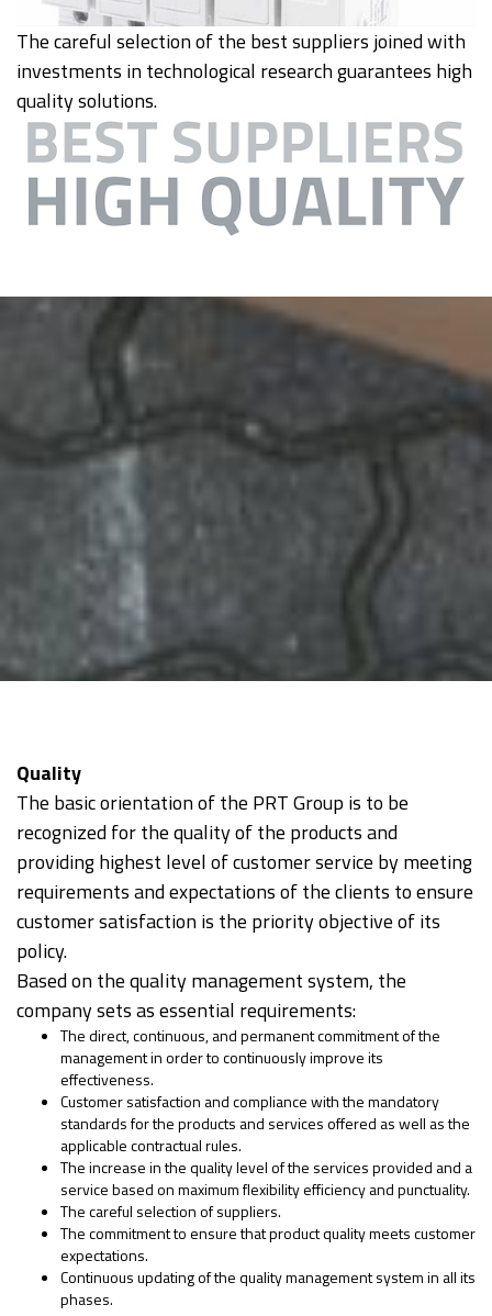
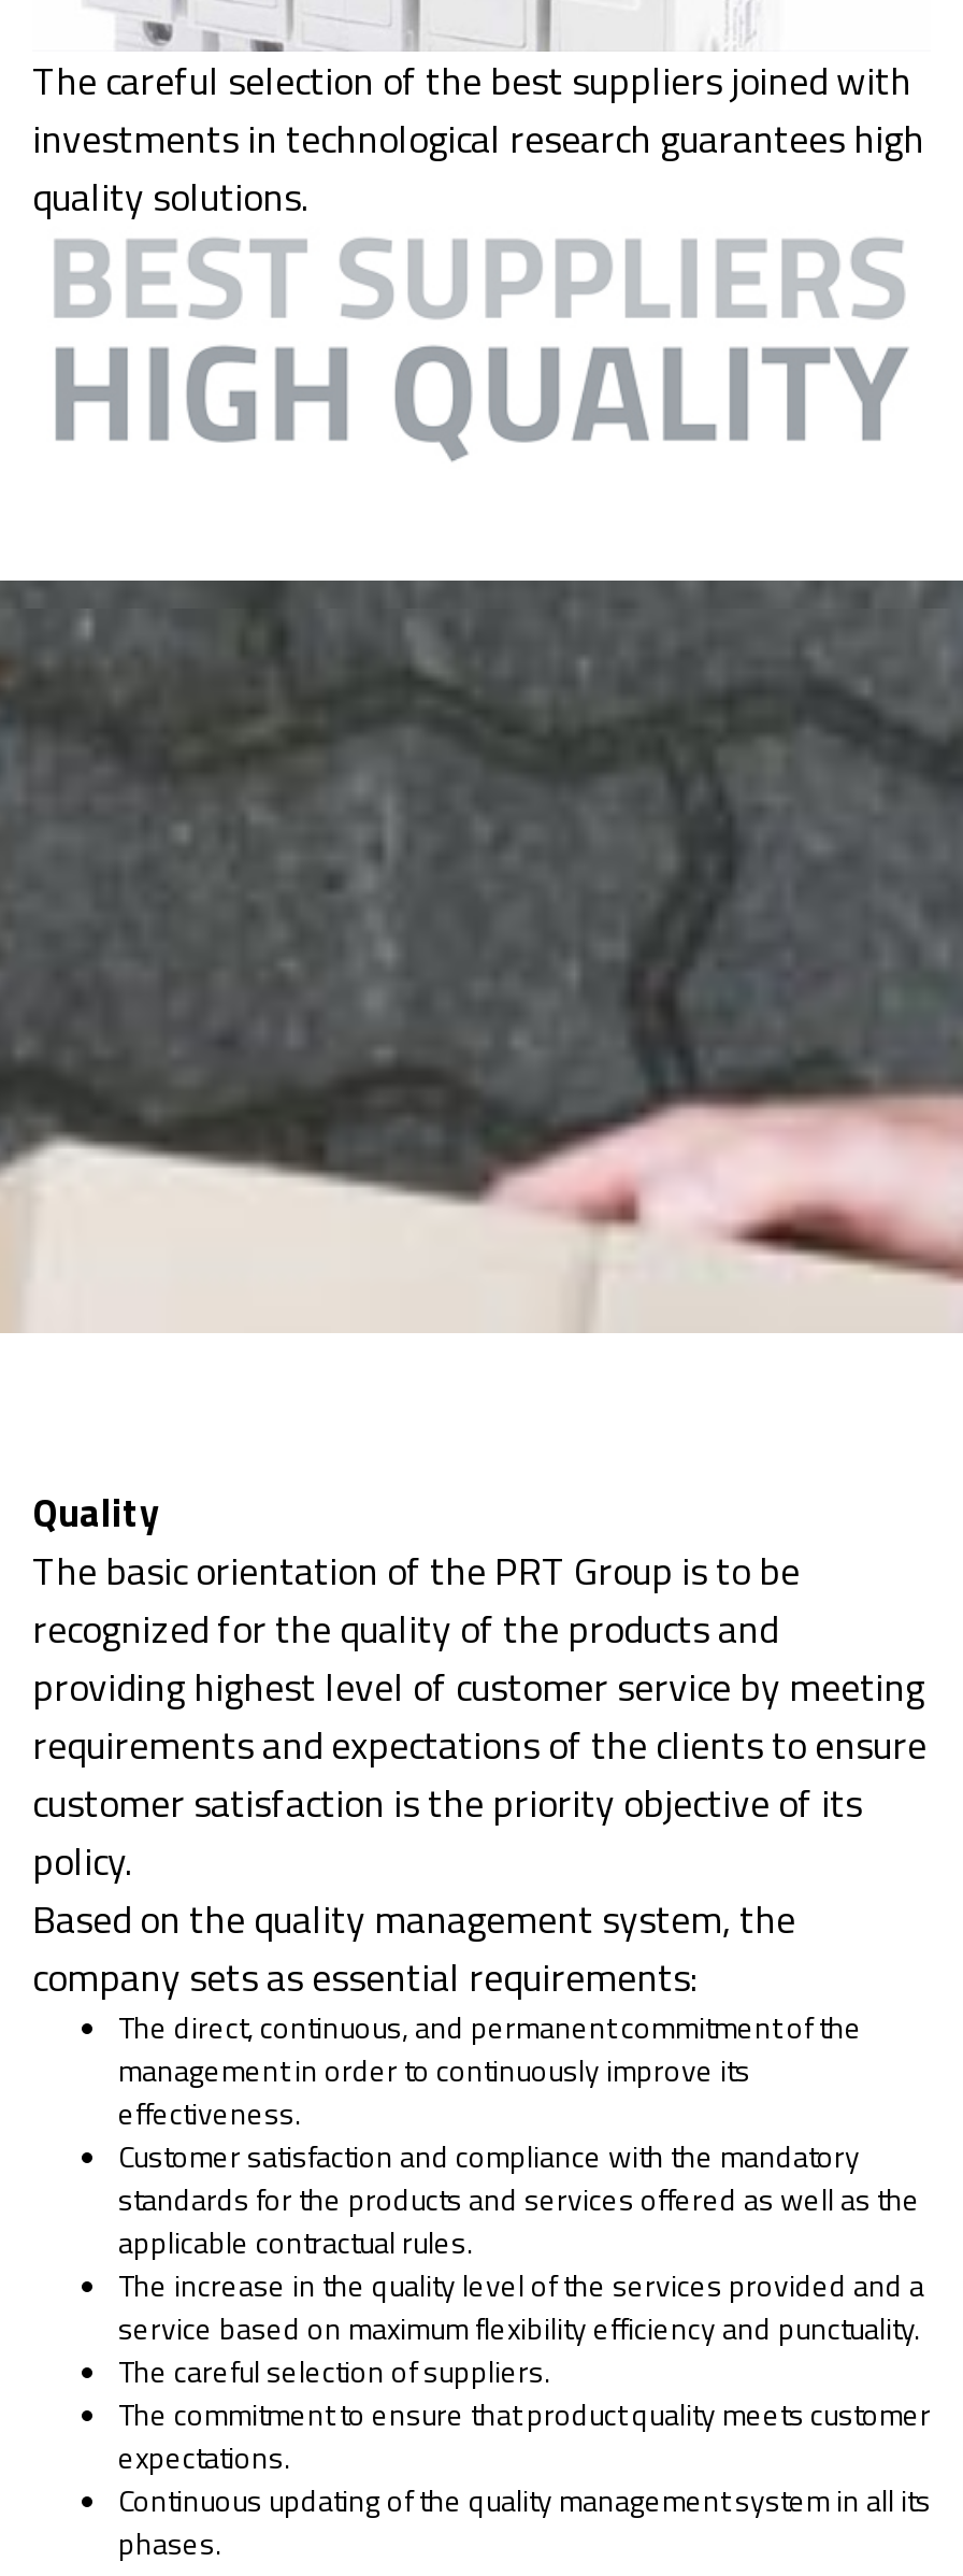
[3,297,489,682] [image] -> [6,581,957,1333] [image]

